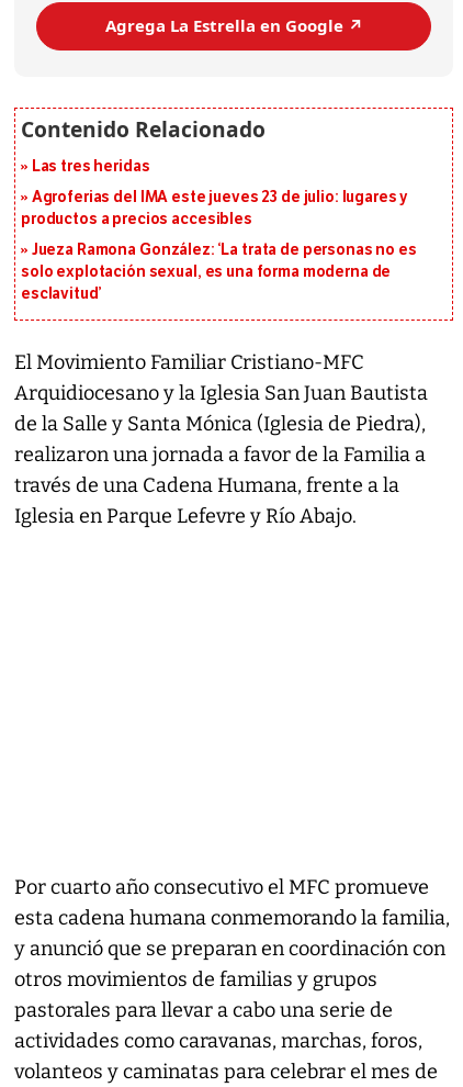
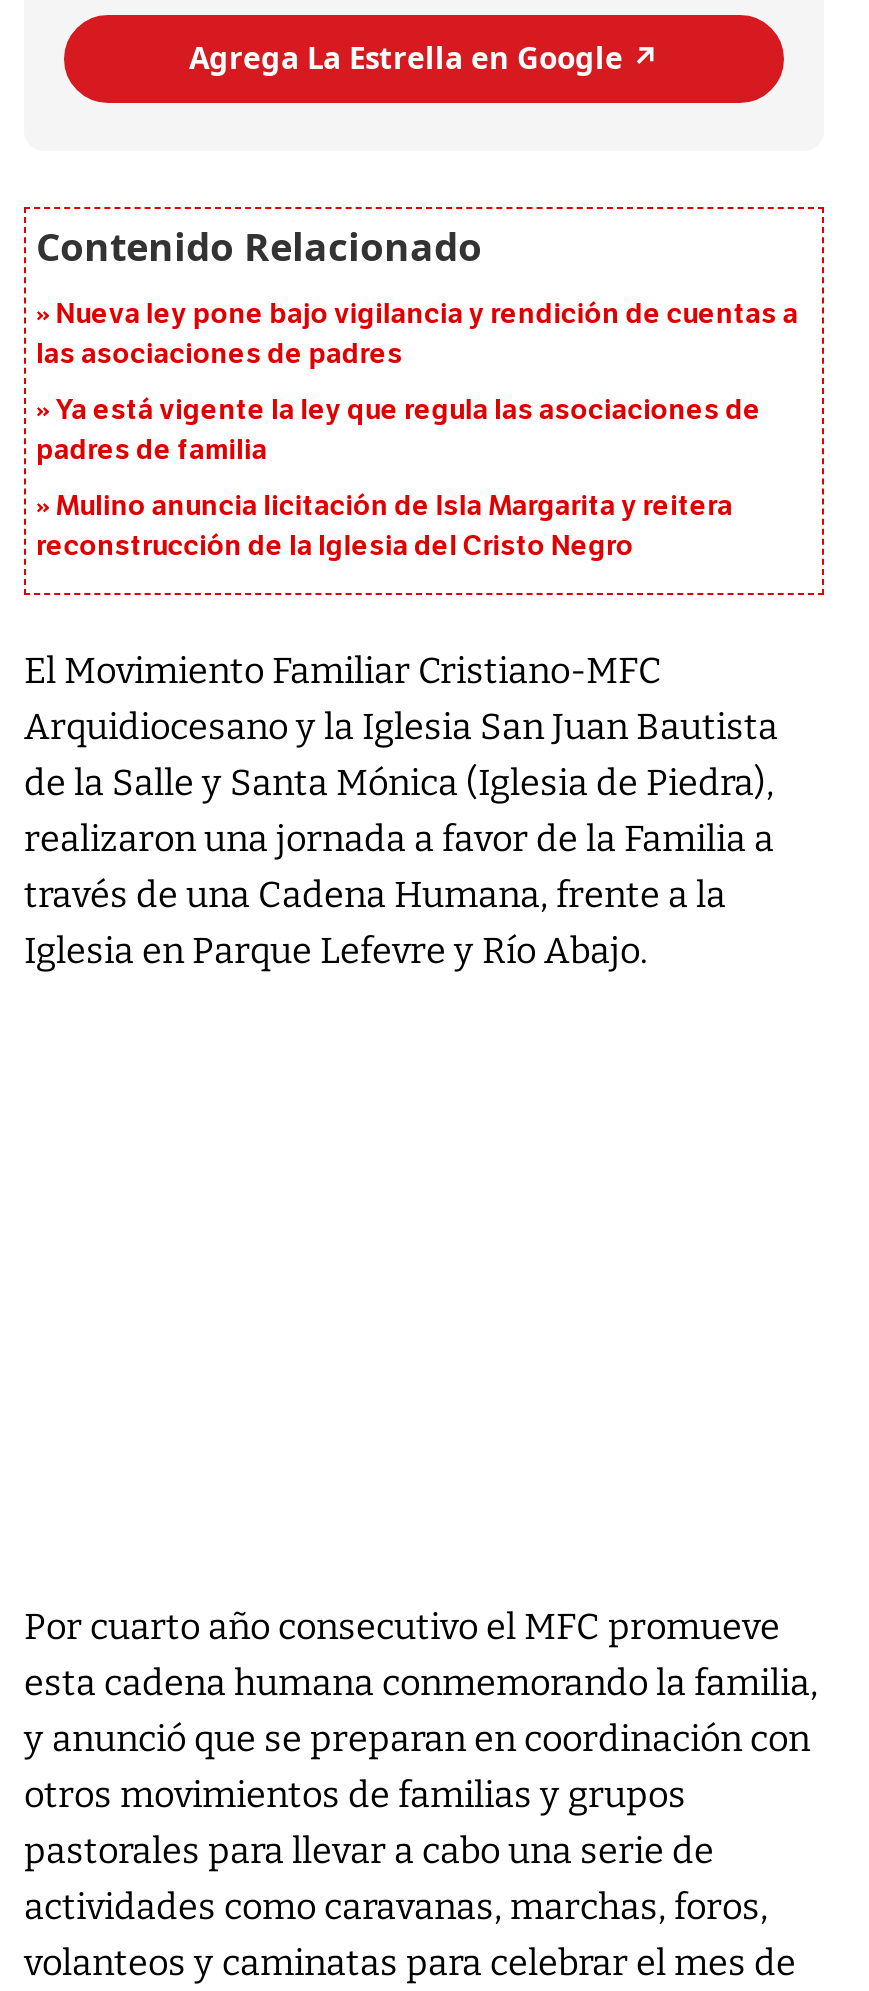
[32,157,150,175] Las tres heridas -> [36,296,798,370] Nueva ley pone bajo vigilancia y rendición de cuentas a | las asociaciones de padres
[21,187,408,228] Agroferias del IMA este jueves 23 de julio: lugares y | productos a precios accesibles -> [36,392,761,466] Ya está vigente la ley que regula las asociaciones de | padres de familia
[21,240,417,303] Jueza Ramona González: ‘La trata de personas no es | solo explotación sexual, es una forma moderna de | esclavitud’ -> [36,488,733,562] Mulino anuncia licitación de Isla Margarita y reitera | reconstrucción de la Iglesia del Cristo Negro

